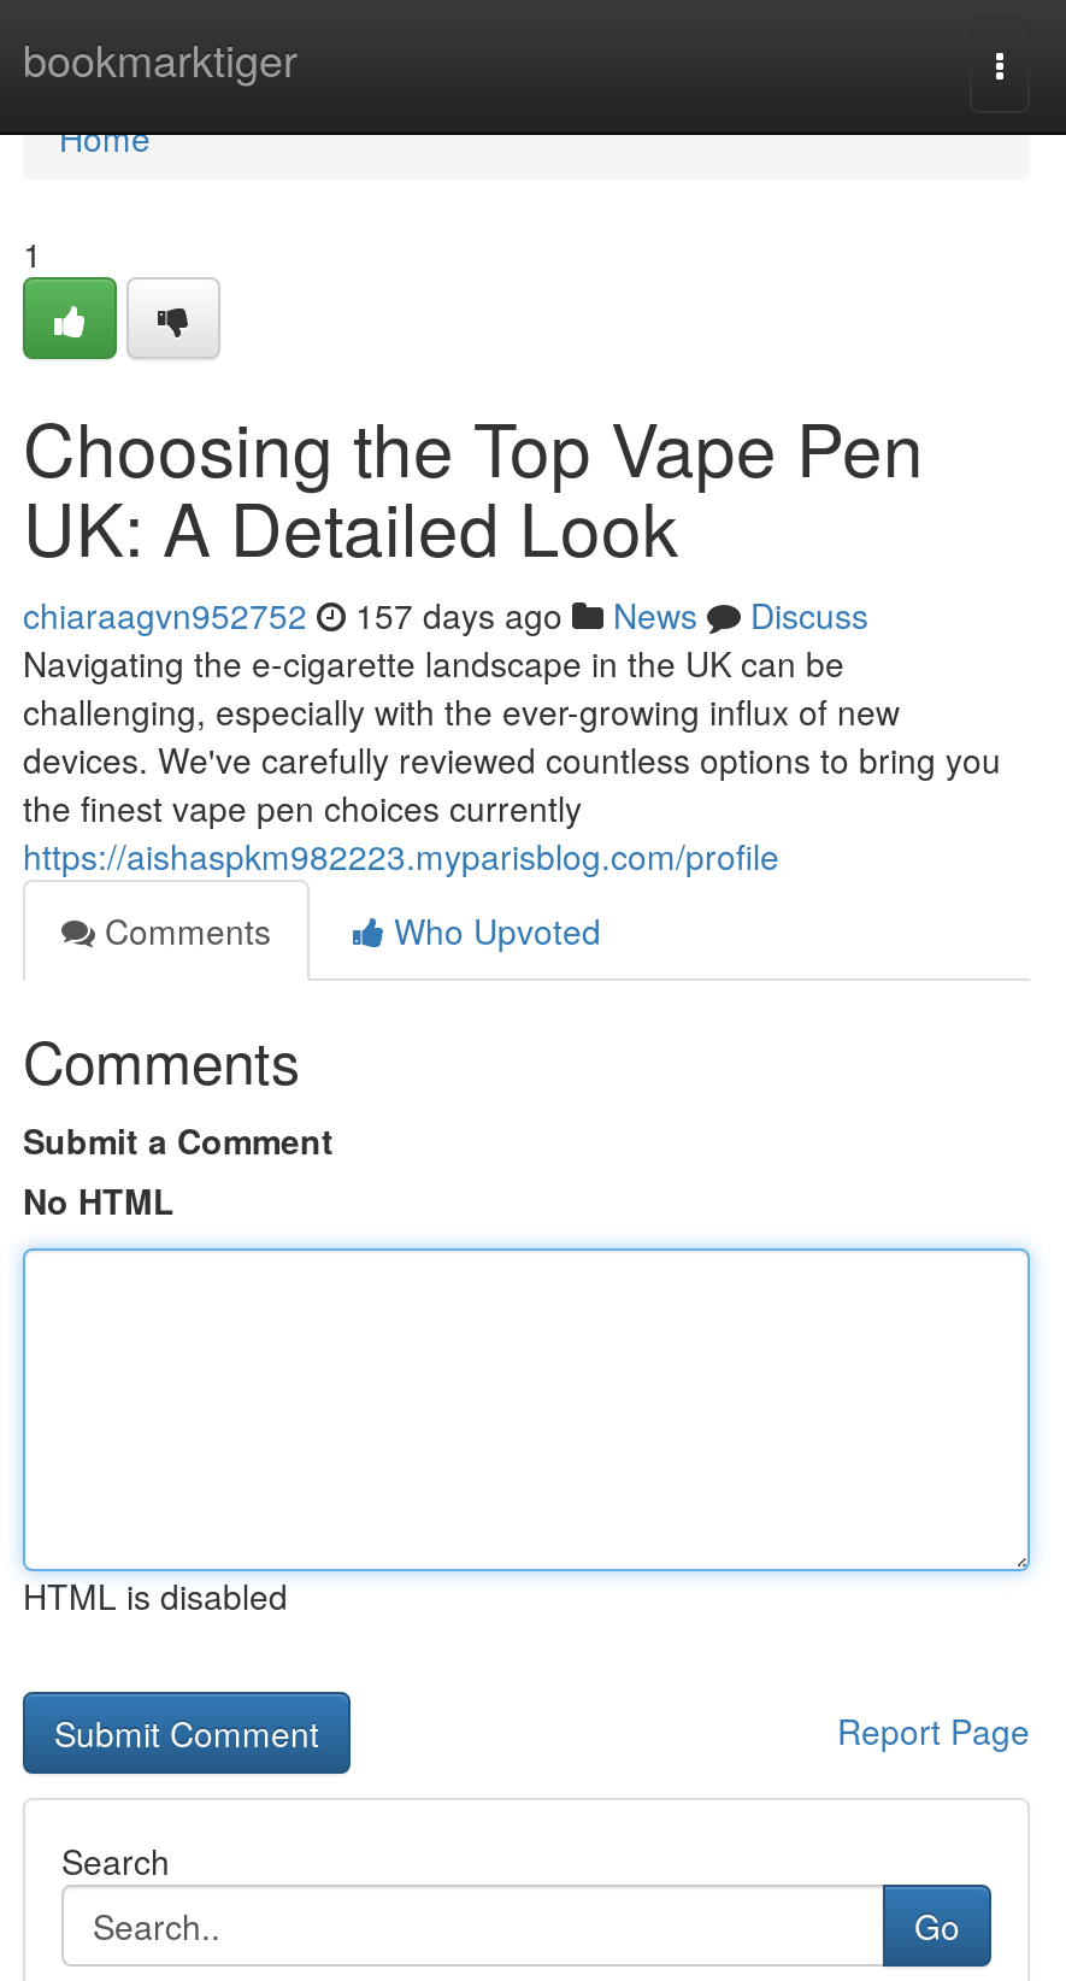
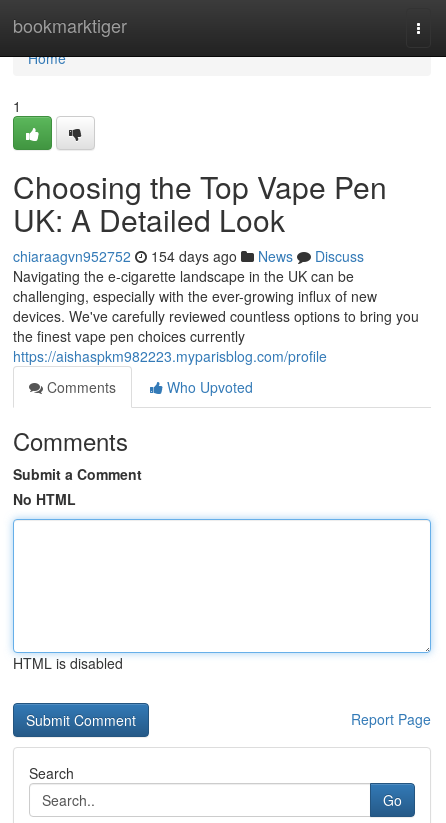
[23,590,868,639] chiaraagvn952752 157 days ago News Discuss -> [13,246,364,266] chiaraagvn952752 154 days ago News Discuss

